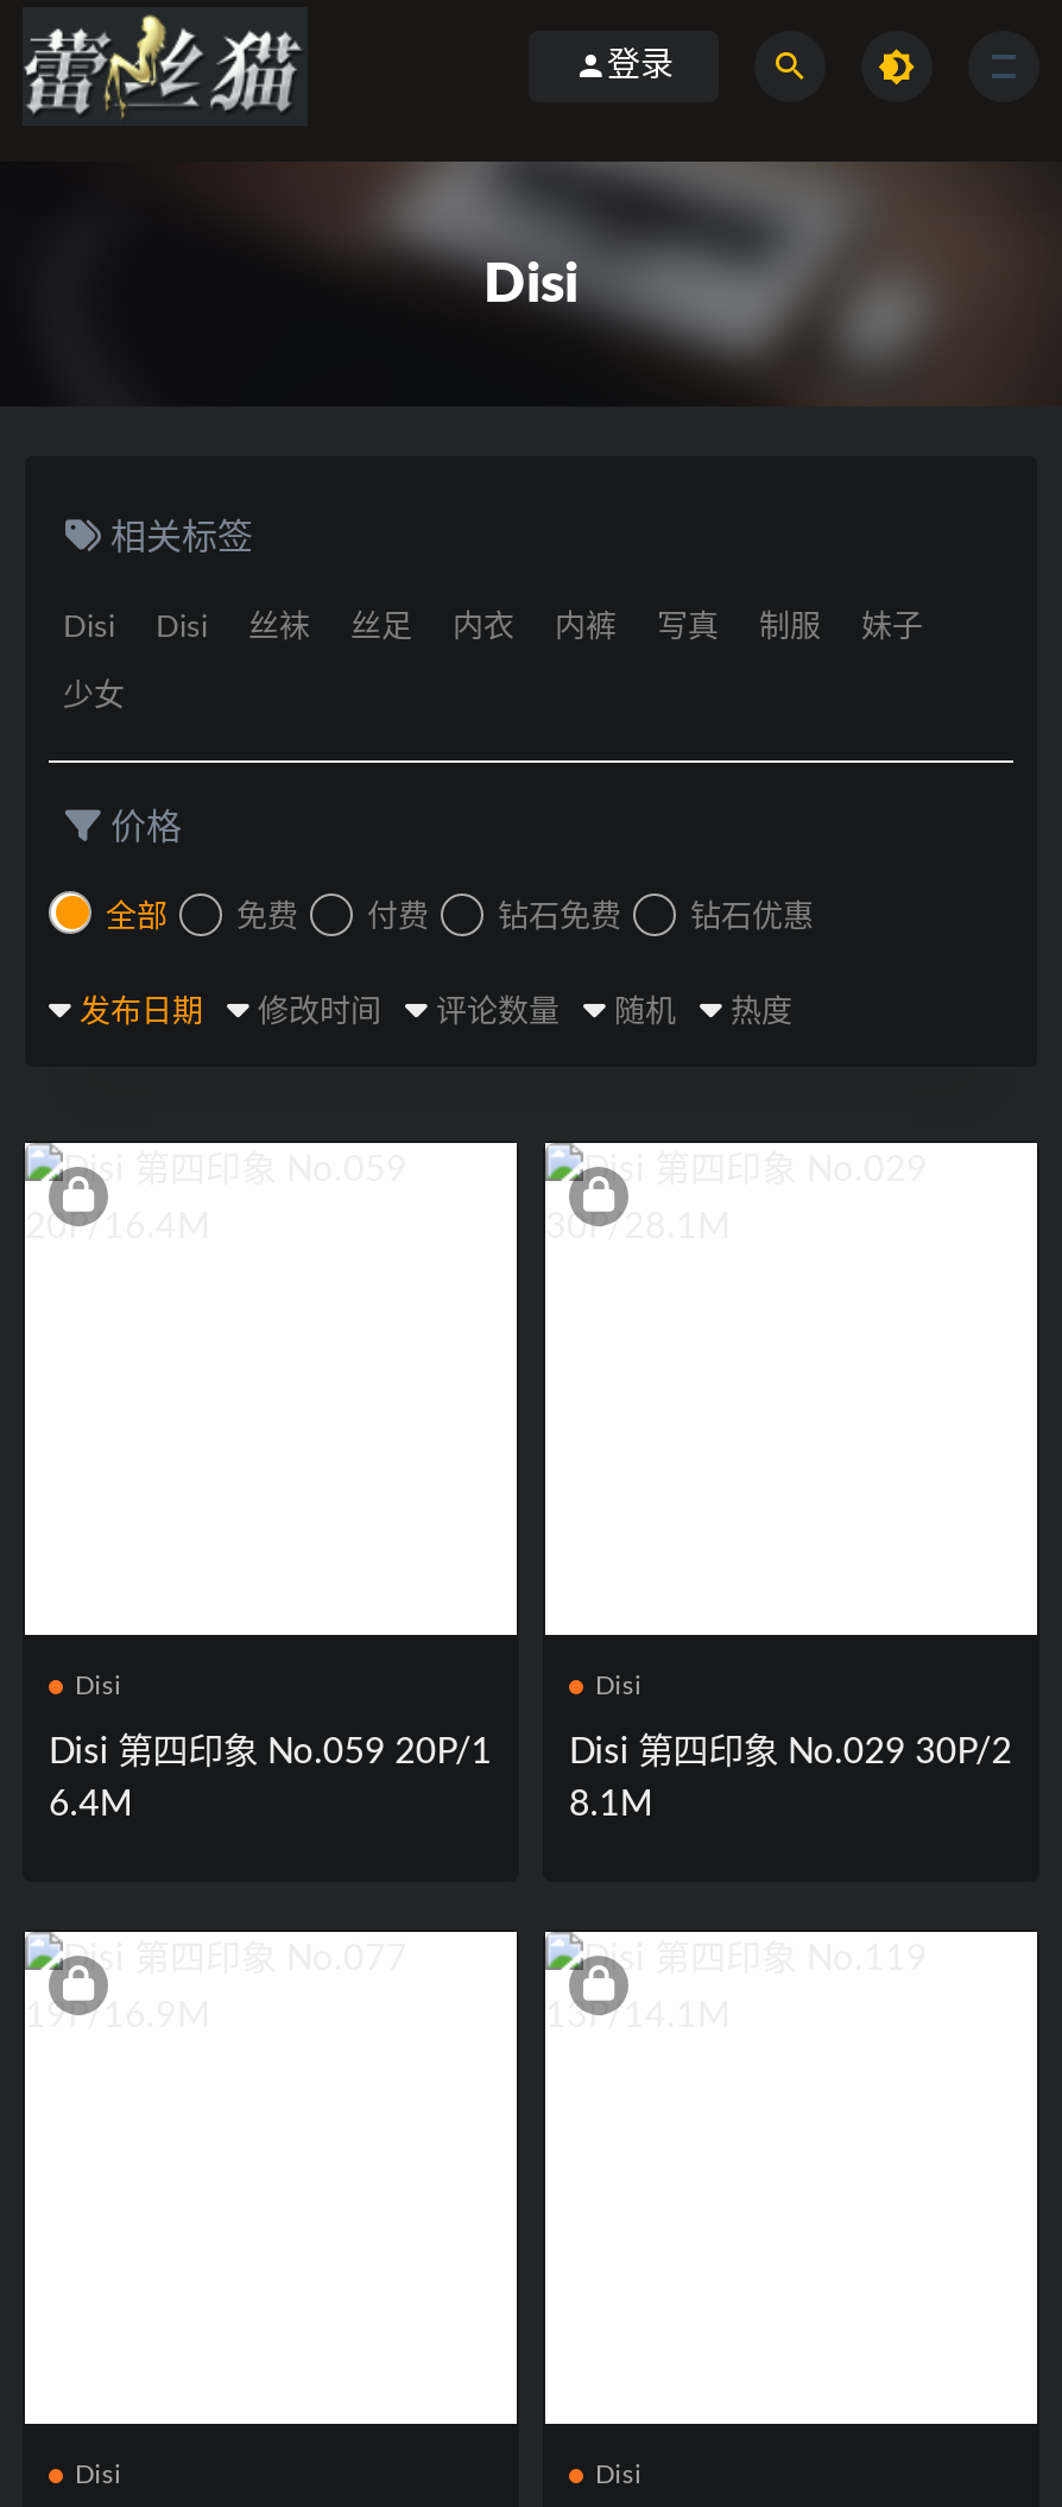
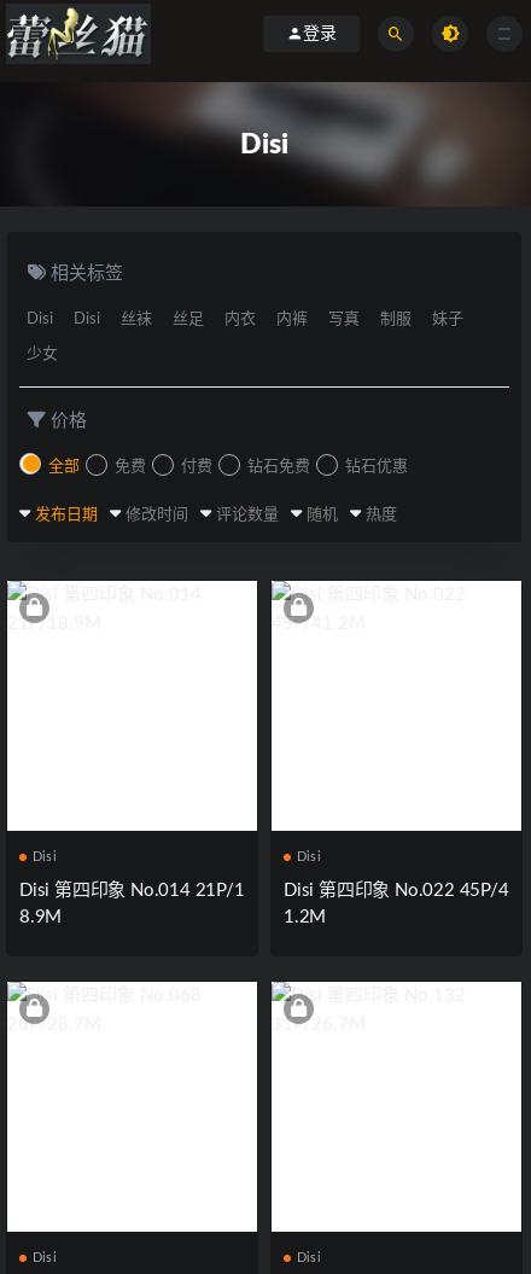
[49,1735,492,1770] Disi 第四印象 No.059 20P/1 -> [19,882,245,900] Disi 第四印象 No.014 21P/1
[569,1735,1012,1770] Disi 第四印象 No.029 30P/2 -> [284,882,509,900] Disi 第四印象 No.022 45P/4
[49,1787,132,1823] 6.4M -> [19,908,62,926] 8.9M
[569,1787,653,1823] 8.1M -> [284,908,326,926] 1.2M

